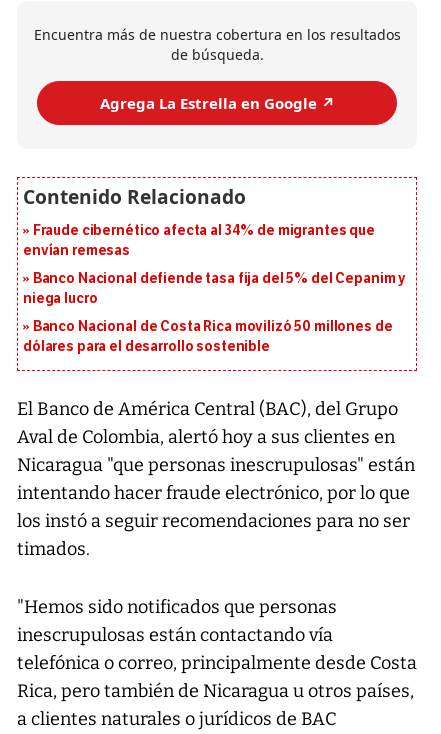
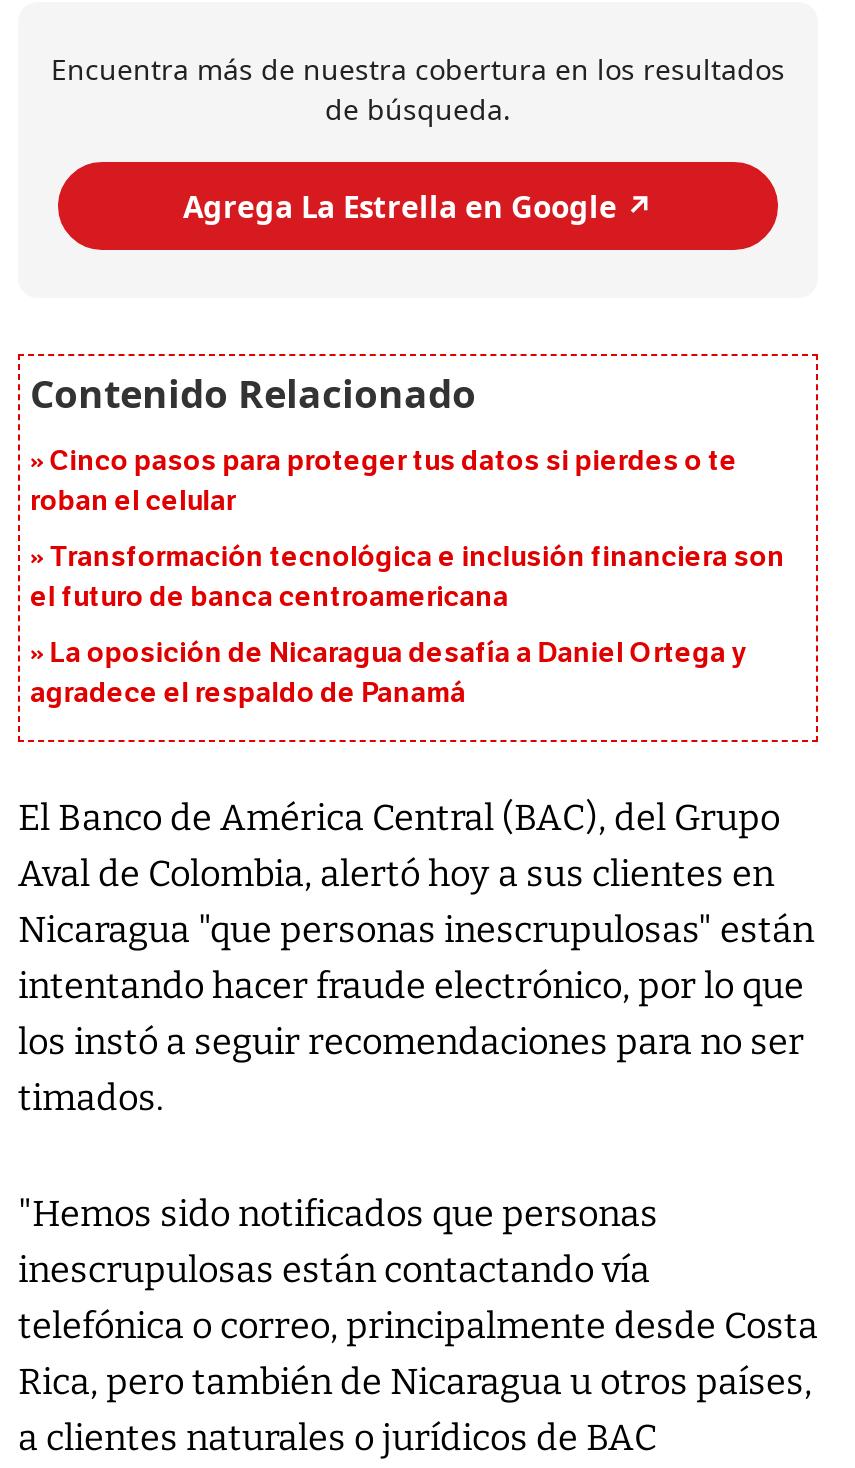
[23,222,375,259] Fraude cibernético afecta al 34% de migrantes que | envían remesas -> [30,445,737,519] Cinco pasos para proteger tus datos si pierdes o te | roban el celular
[23,270,406,307] Banco Nacional defiende tasa fija del 5% del Cepanim y | niega lucro -> [30,541,785,615] Transformación tecnológica e inclusión financiera son | el futuro de banca centroamericana
[23,318,392,355] Banco Nacional de Costa Rica movilizó 50 millones de | dólares para el desarrollo sostenible -> [30,637,747,711] La oposición de Nicaragua desafía a Daniel Ortega y | agradece el respaldo de Panamá

